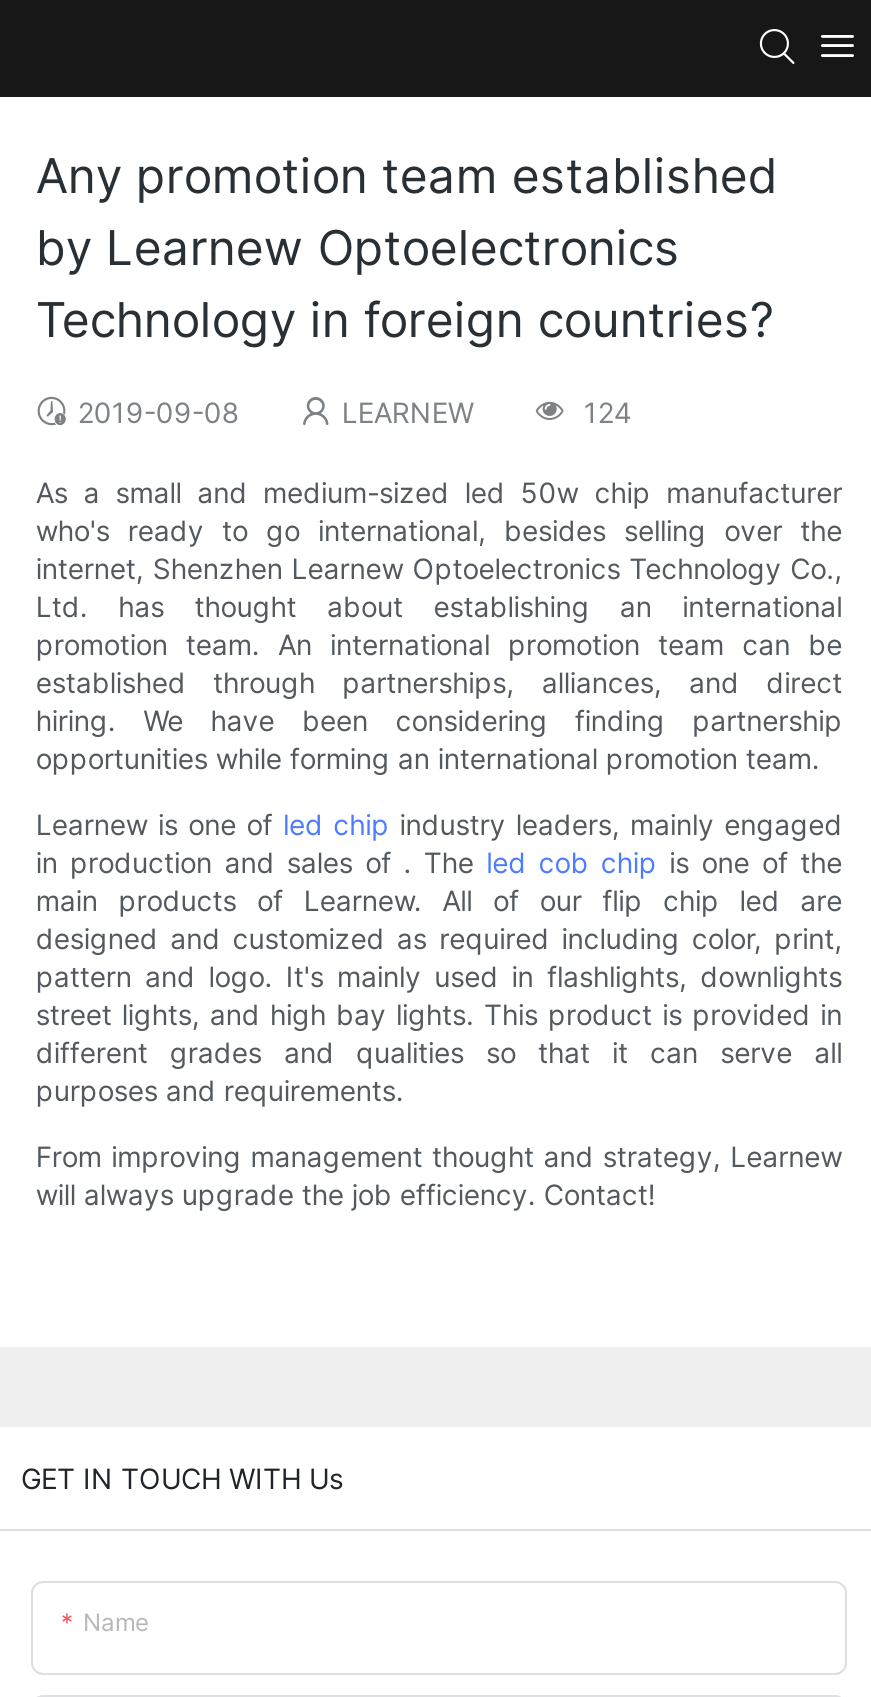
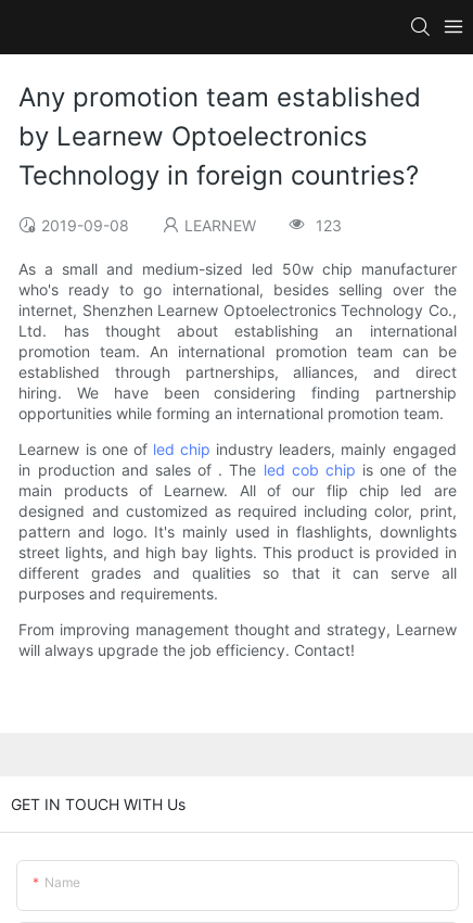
[584,396,632,430] 124 -> [316,217,342,235] 123

